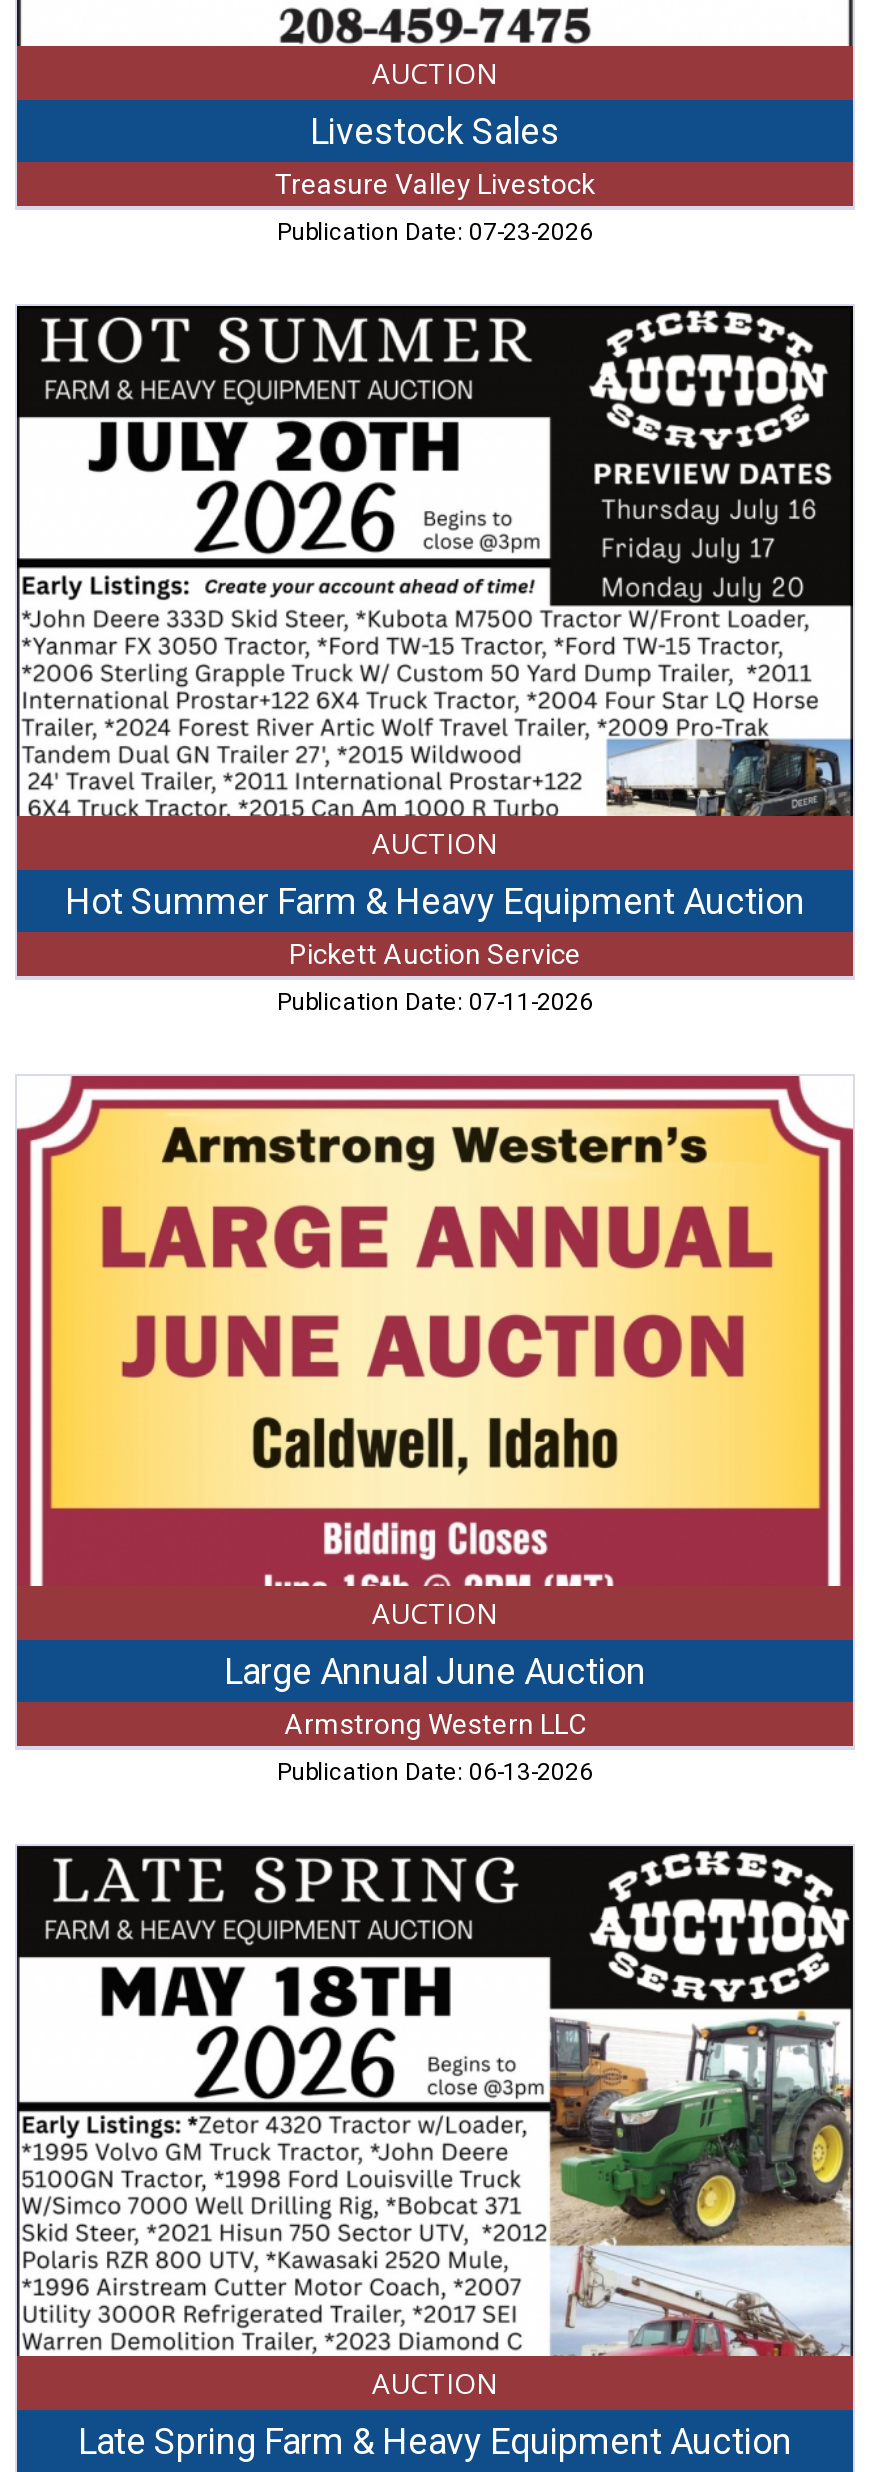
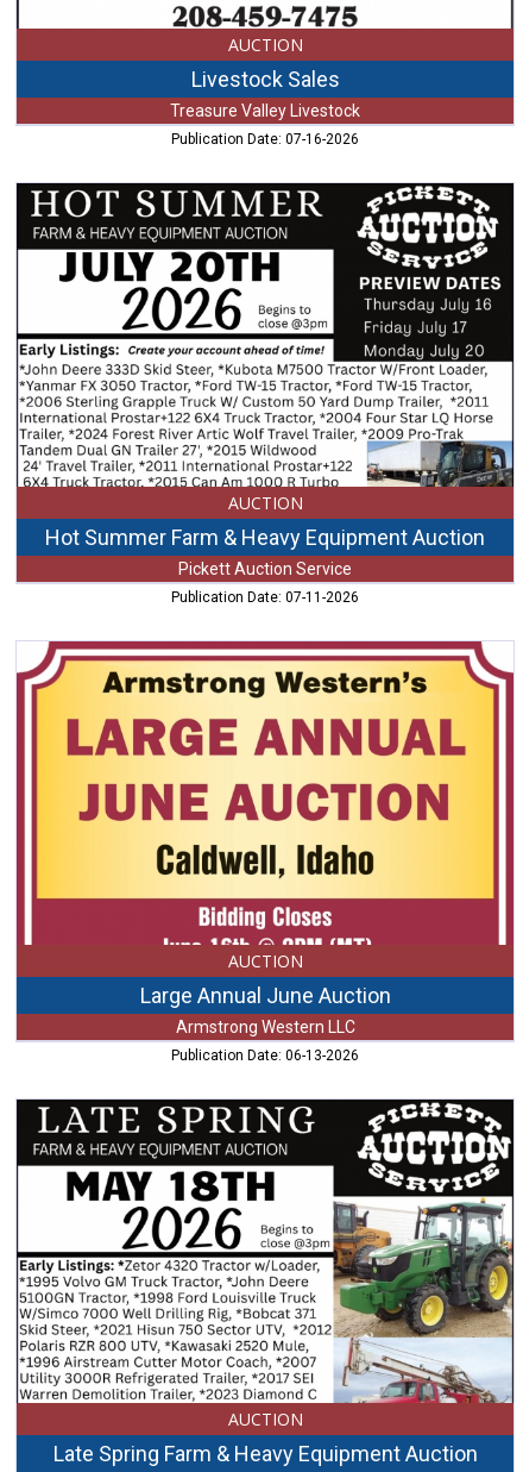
[277,218,593,246] Publication Date: 07-23-2026 -> [171,131,359,148] Publication Date: 07-16-2026

